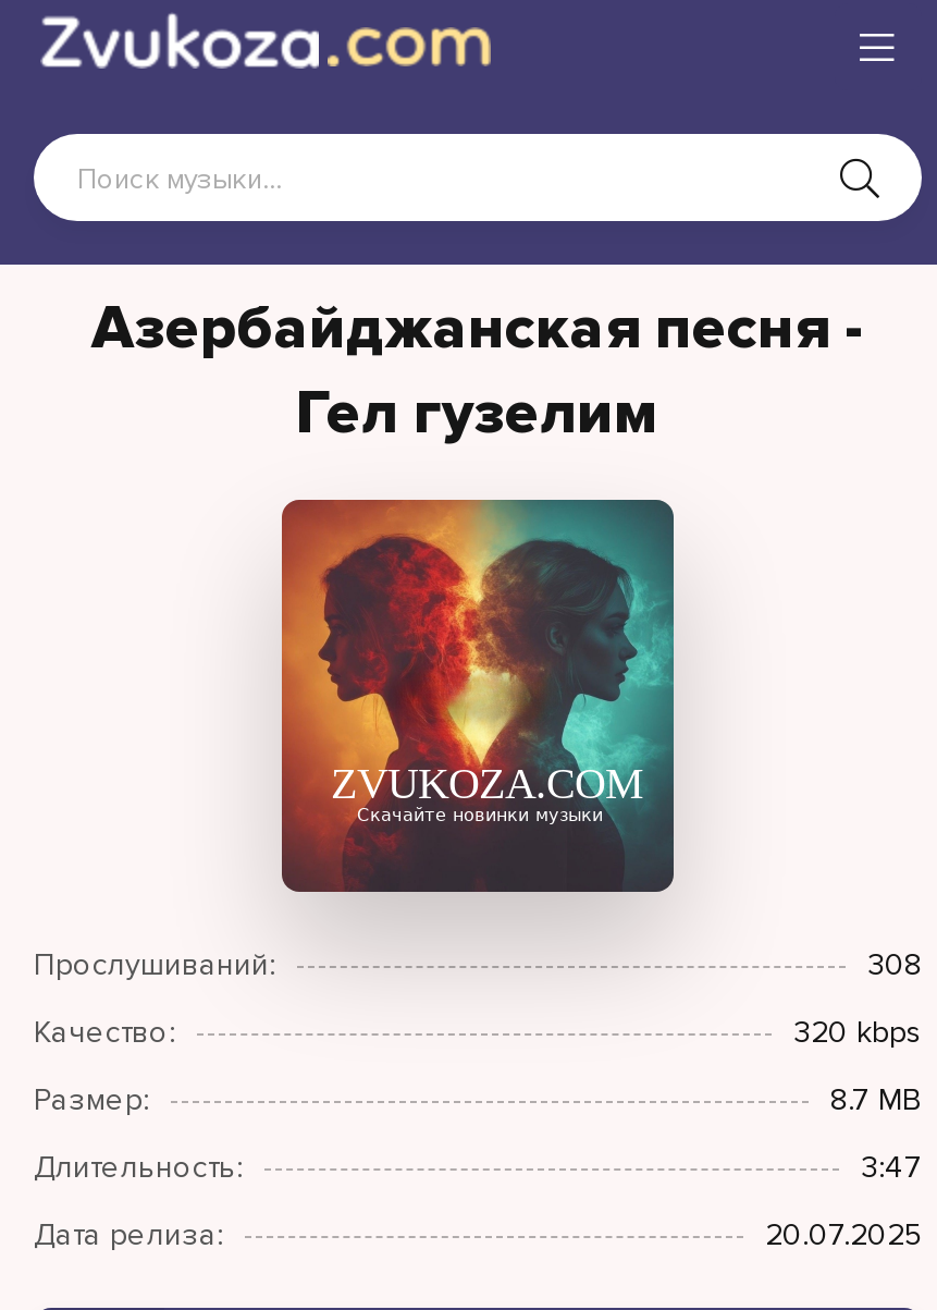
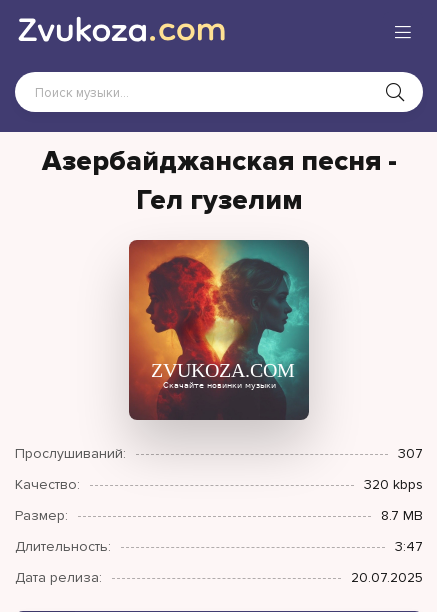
[867,946,922,983] 308 -> [398,445,423,462] 307

